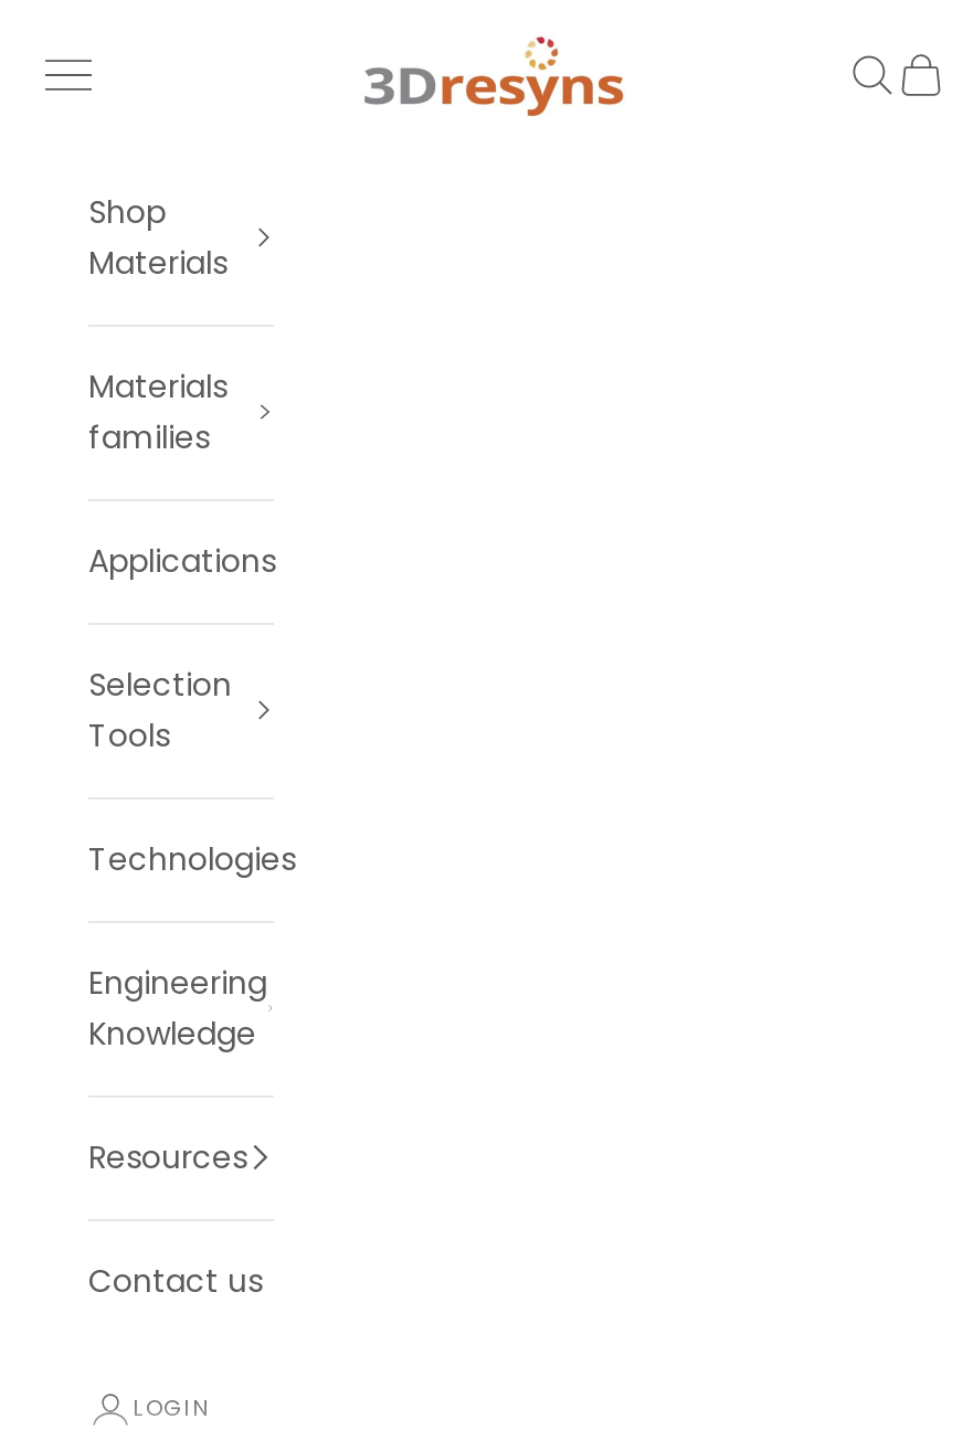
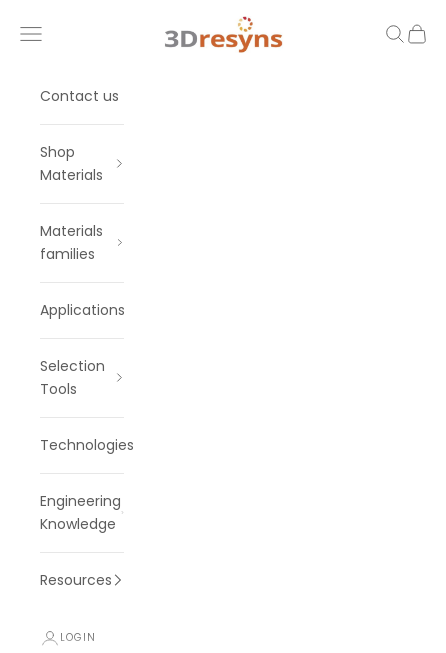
moved [88,189,296,1178] -> [40,142,134,590]: Shop | Materials | Materials | ... | Knowledge | Resources
moved [88,1258,263,1302] -> [40,86,119,106]: Contact us

